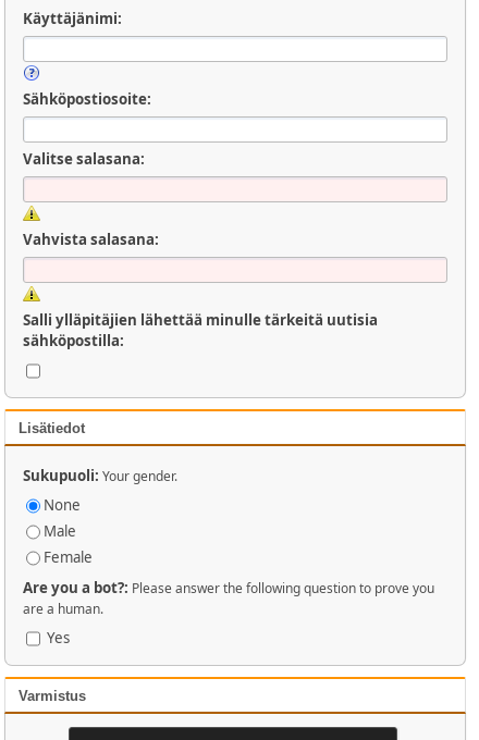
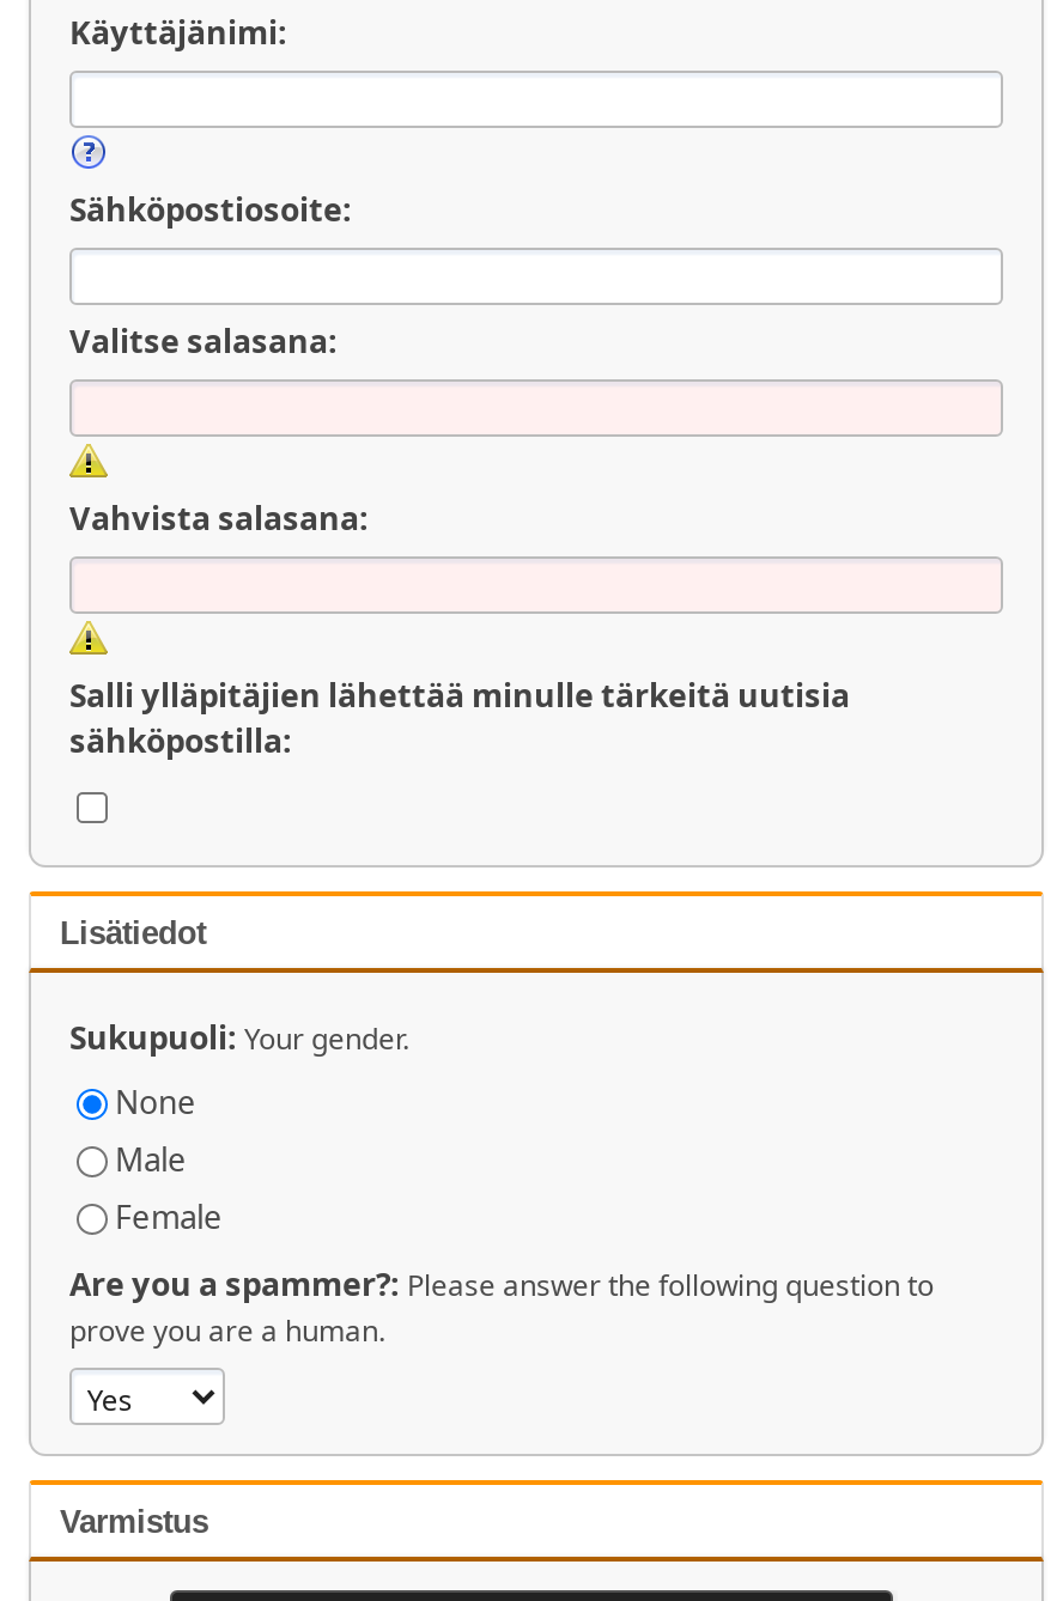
[23,578,434,647] Are you a bot?: Please answer the following question to prove you | are a human. | Yes -> [69,1262,934,1351] Are you a spammer?: Please answer the following question to | prove you are a human.

